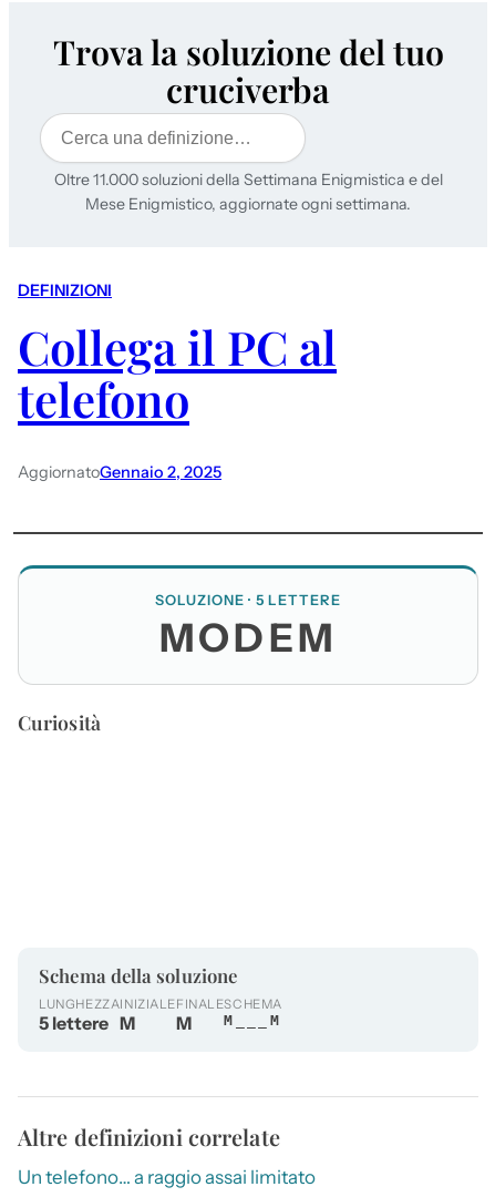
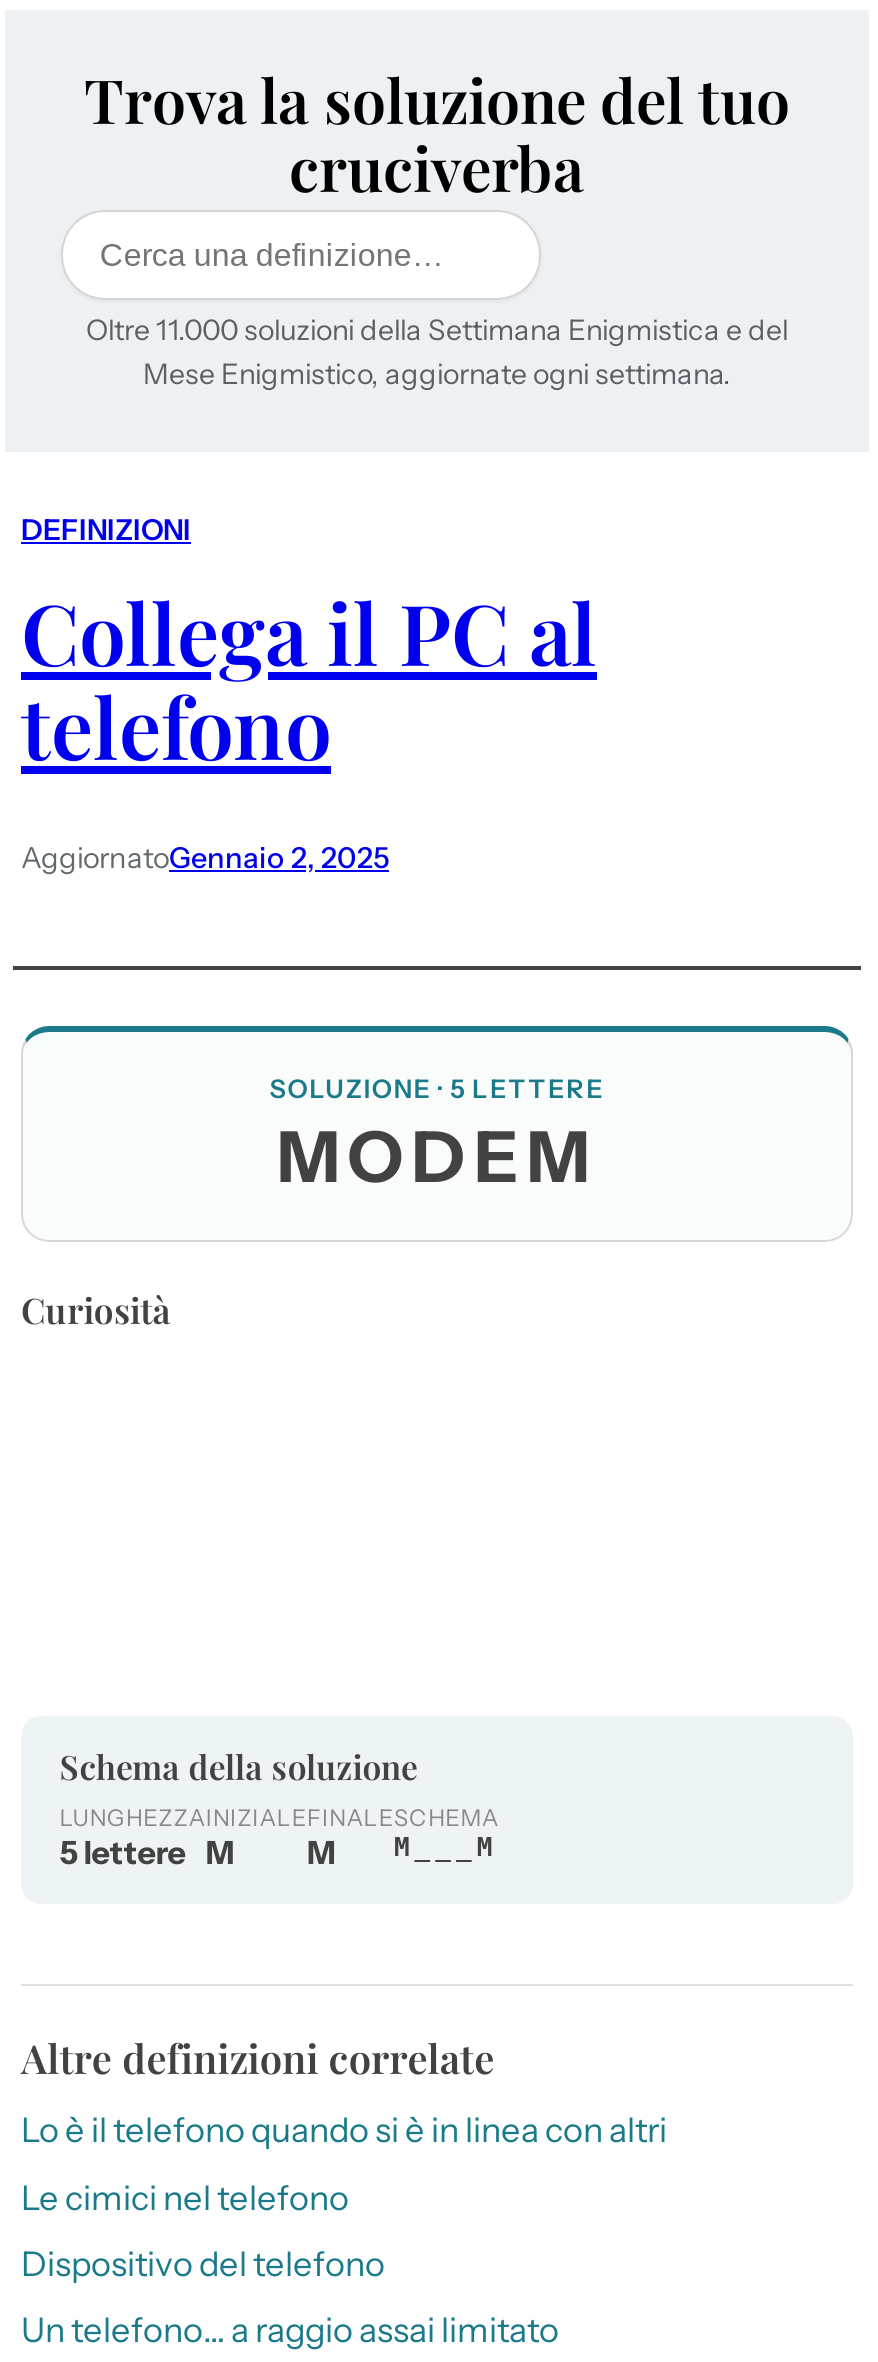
none -> [21,2111,667,2284] Lo è il telefono quando si è in linea con altri | Le cimici nel telefono | Dispositivo del telefono

